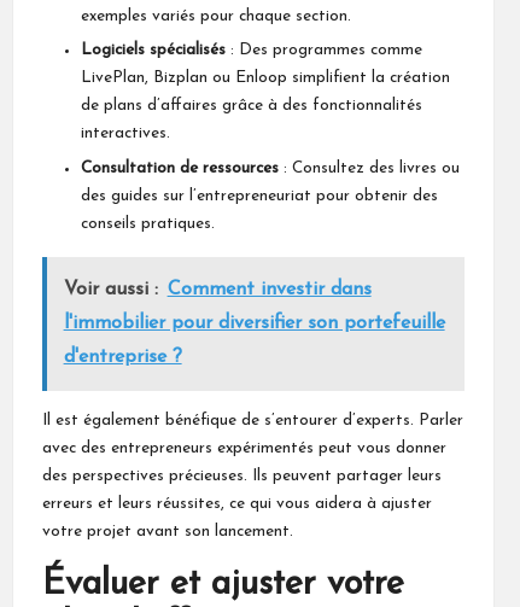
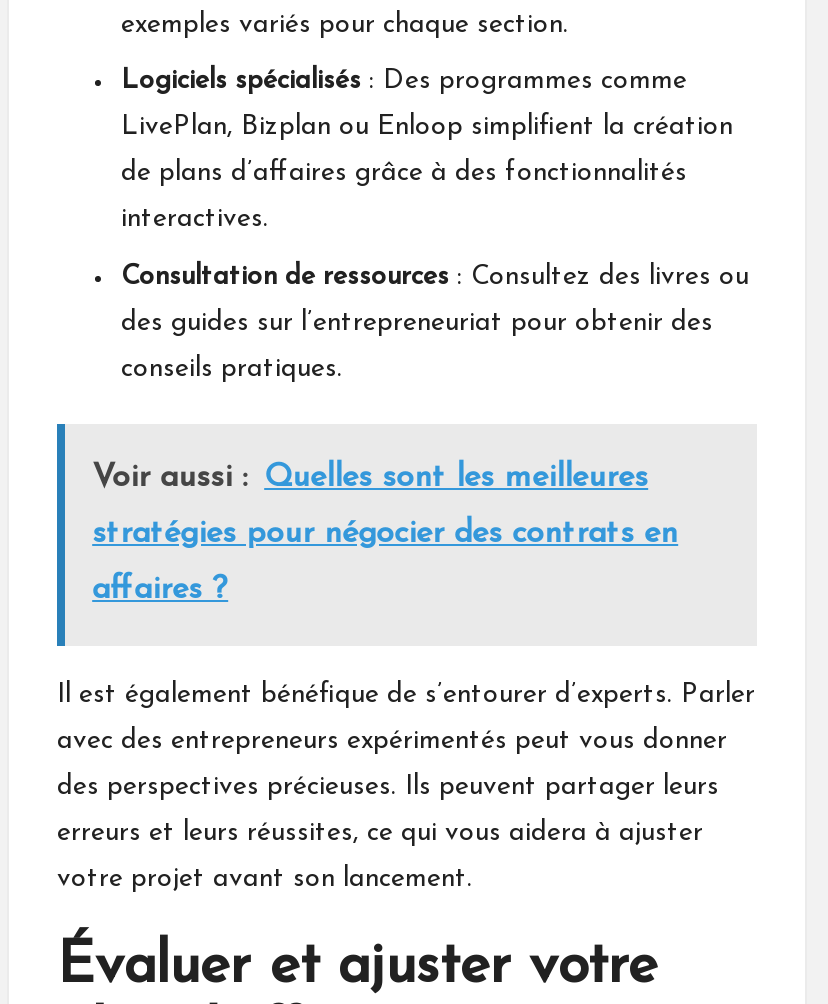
[63,280,371,299] Voir aussi : Comment investir dans -> [92,462,648,494] Voir aussi : Quelles sont les meilleures
[63,314,445,333] l'immobilier pour diversifier son portefeuille -> [92,518,678,550] stratégies pour négocier des contrats en
[63,348,182,367] d'entreprise ? -> [92,574,228,606] affaires ?

